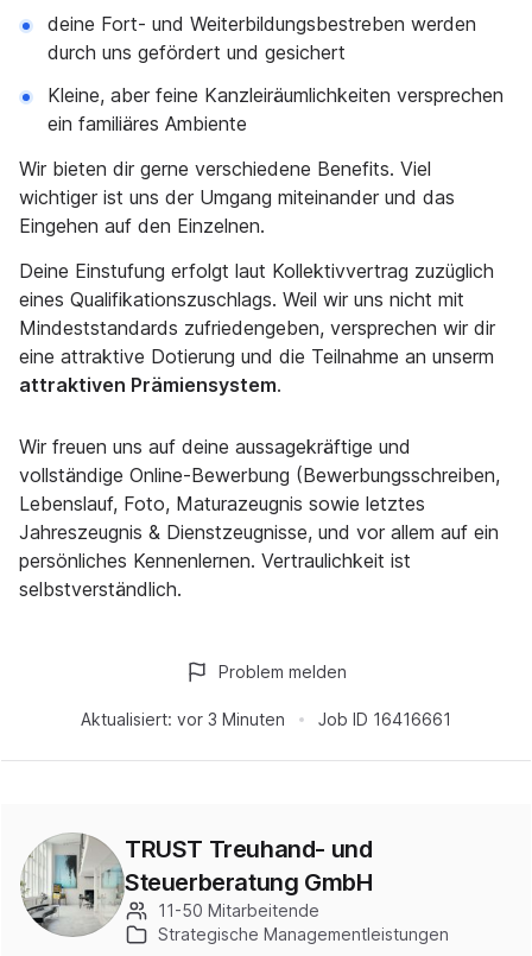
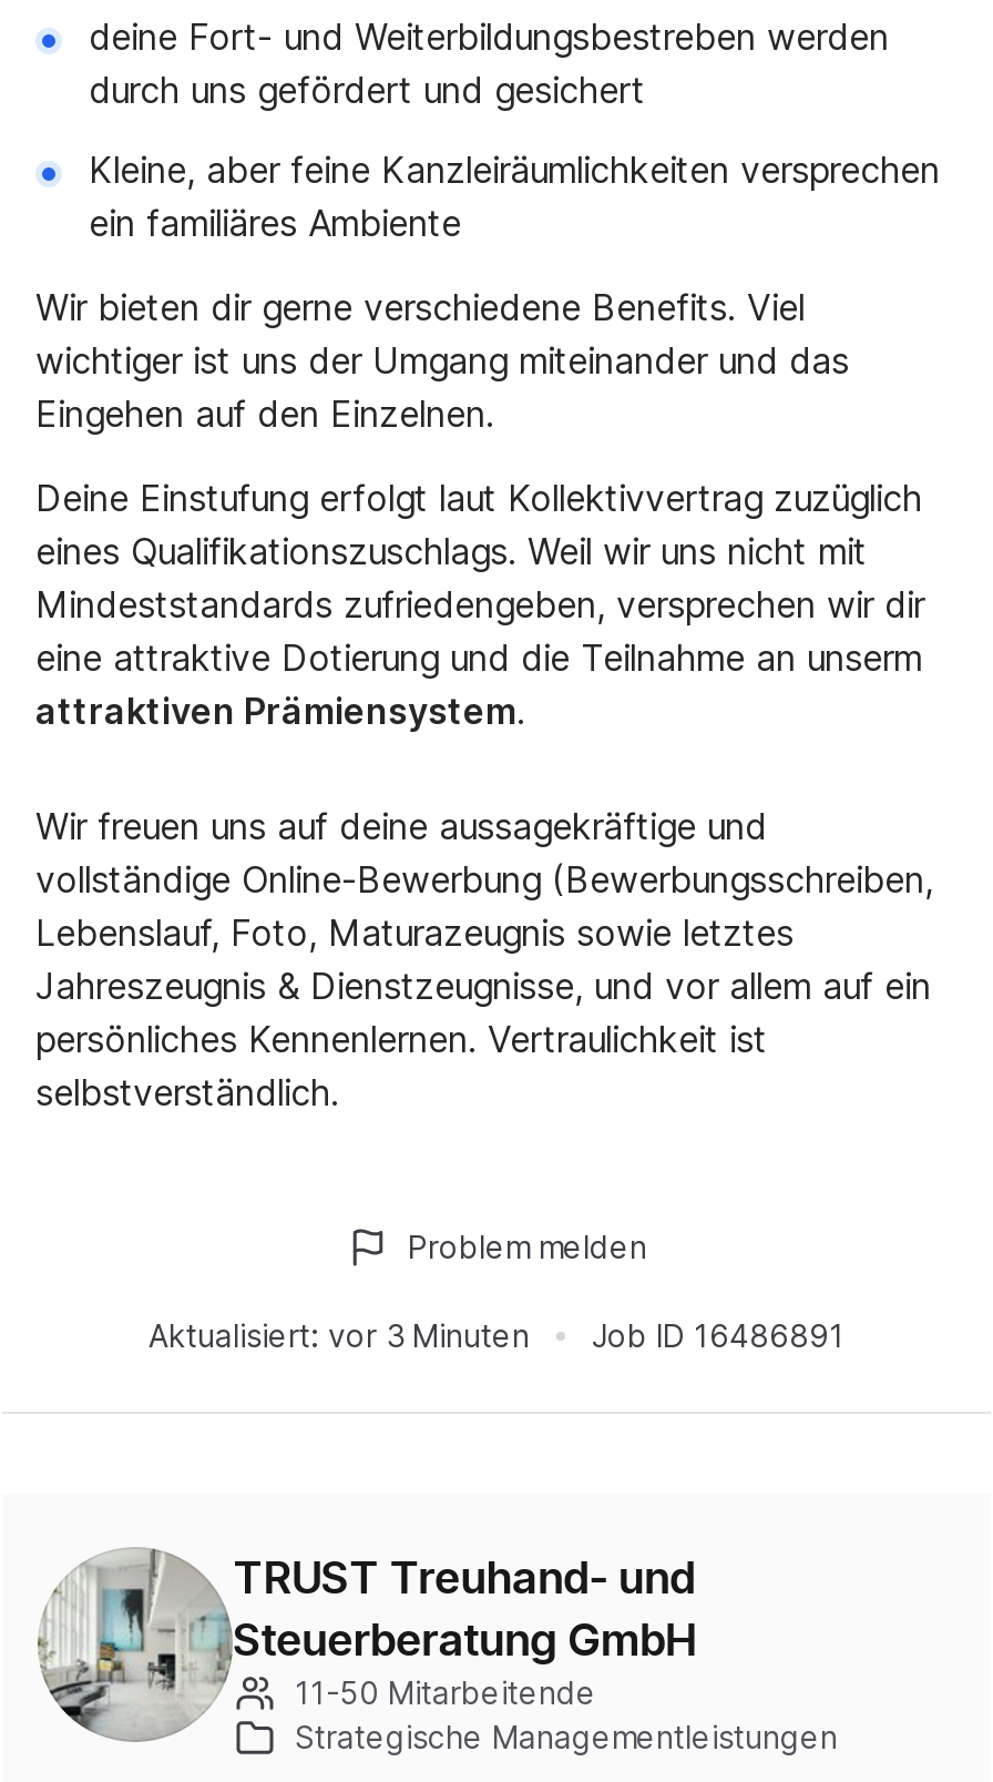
[81,709,451,729] Aktualisiert: vor 3 Minuten Job ID 16416661 -> [149,1316,844,1354] Aktualisiert: vor 3 Minuten Job ID 16486891

